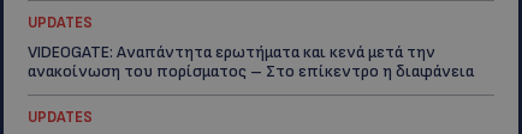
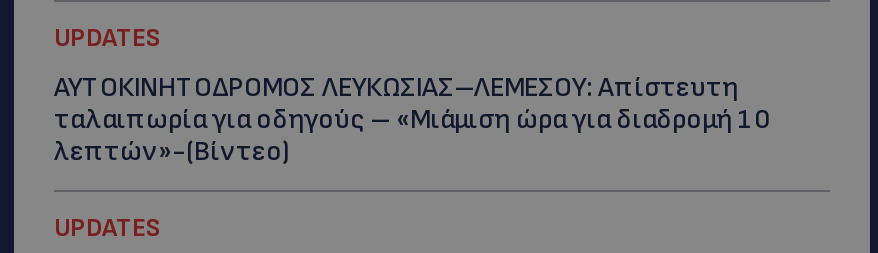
[28,42,474,81] VIDEOGATE: Αναπάντητα ερωτήματα και κενά μετά την | ανακοίνωση του πορίσματος – Στο επίκεντρο η διαφάνεια -> [54,70,770,168] ΑΥΤΟΚΙΝΗΤΟΔΡΟΜΟΣ ΛΕΥΚΩΣΙΑΣ–ΛΕΜΕΣΟΥ: Απίστευτη | ταλαιπωρία για οδηγούς – «Μιάμιση ώρα για διαδρομή 10 | λεπτών»-(Βίντεο)

